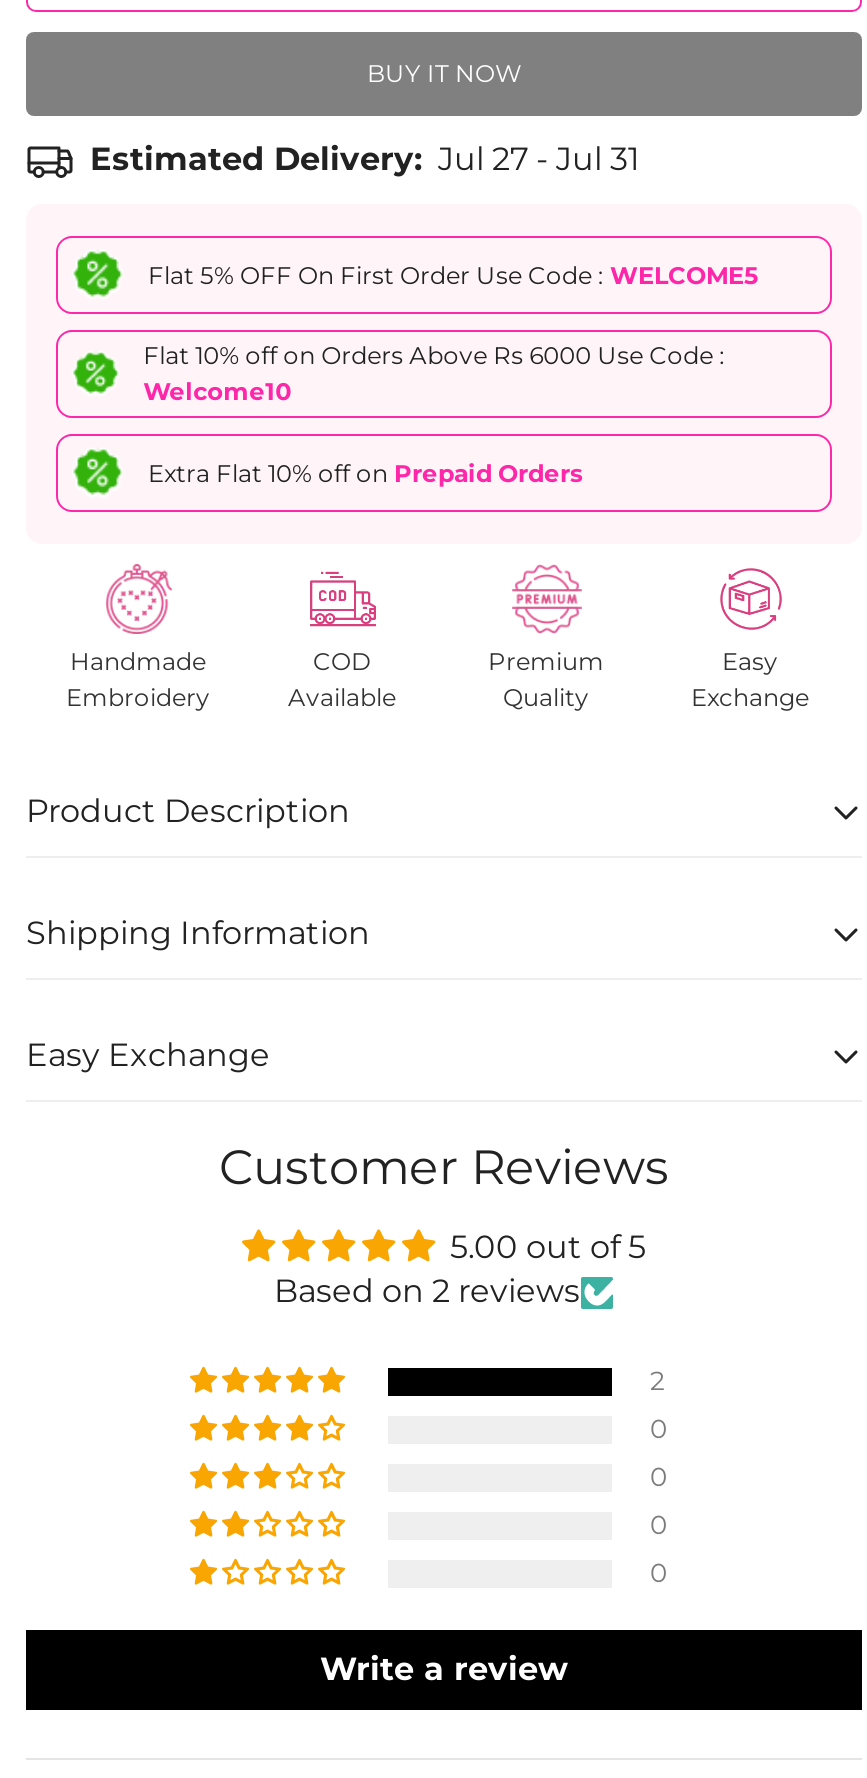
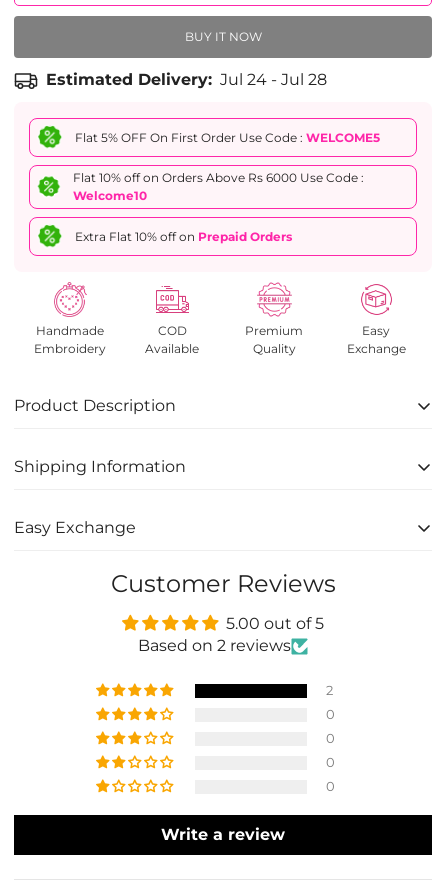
[90,140,640,178] Estimated Delivery: Jul 27 - Jul 31 -> [46,70,327,89] Estimated Delivery: Jul 24 - Jul 28

